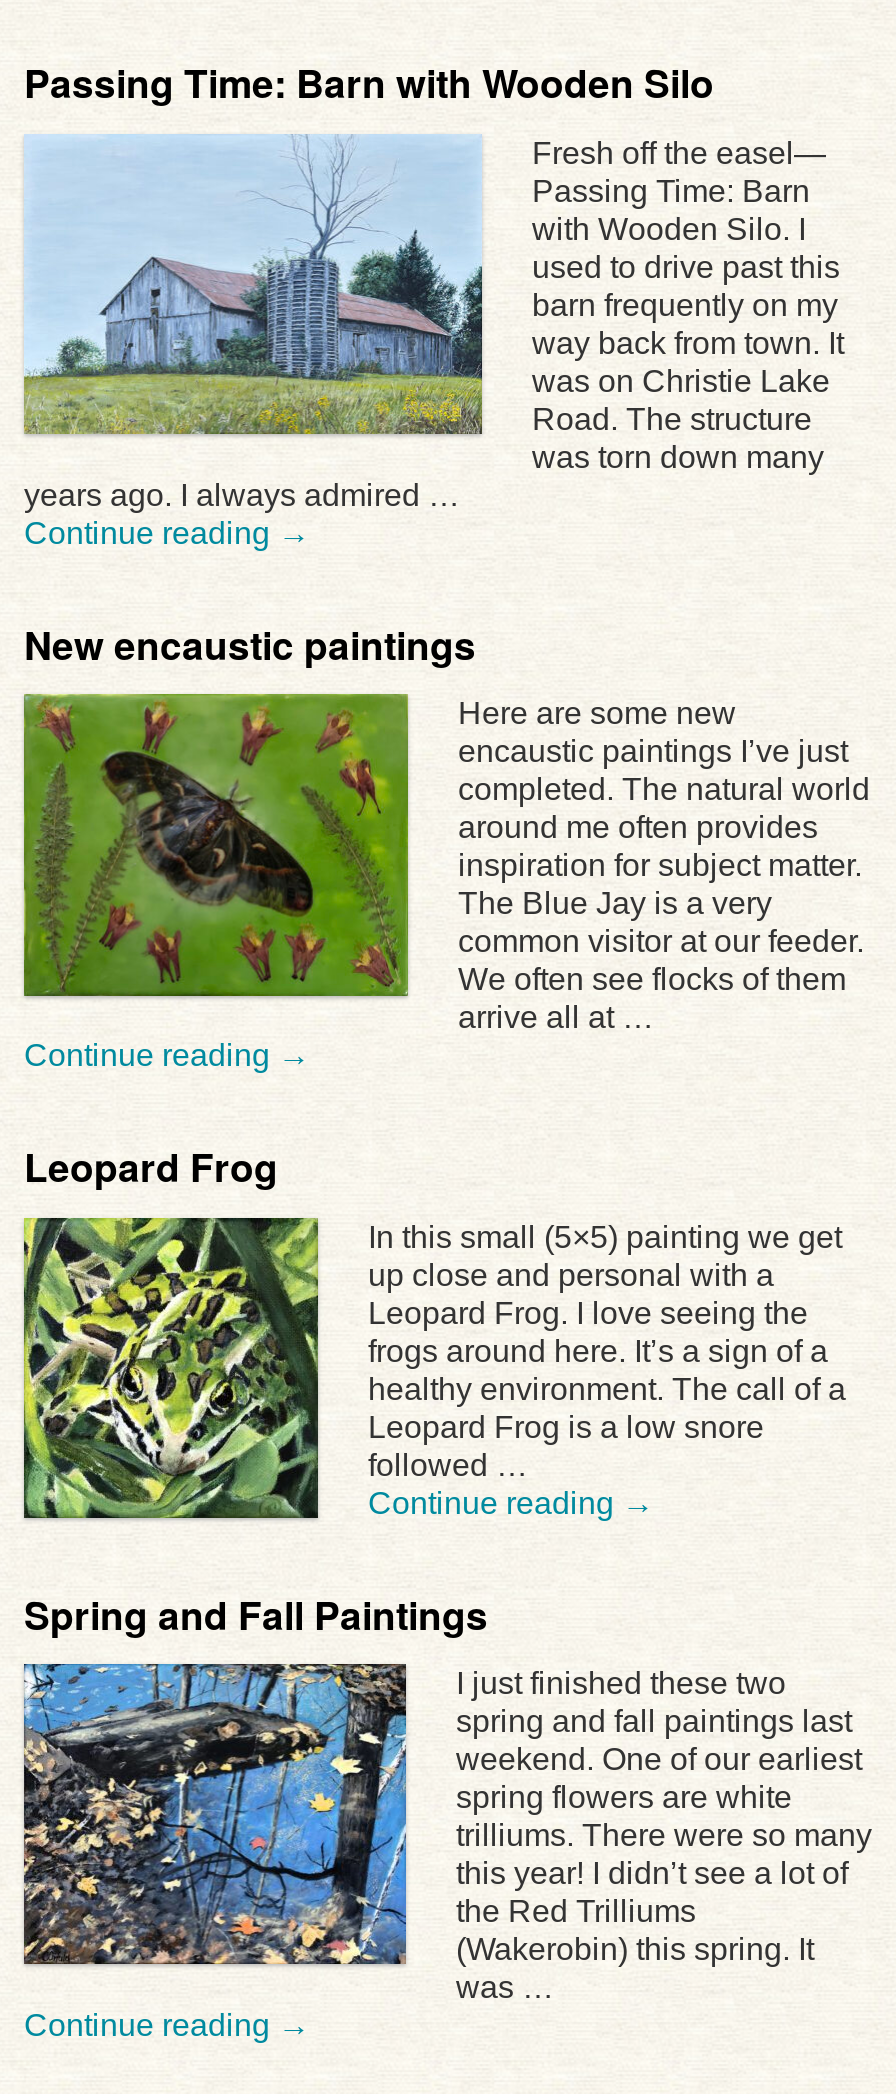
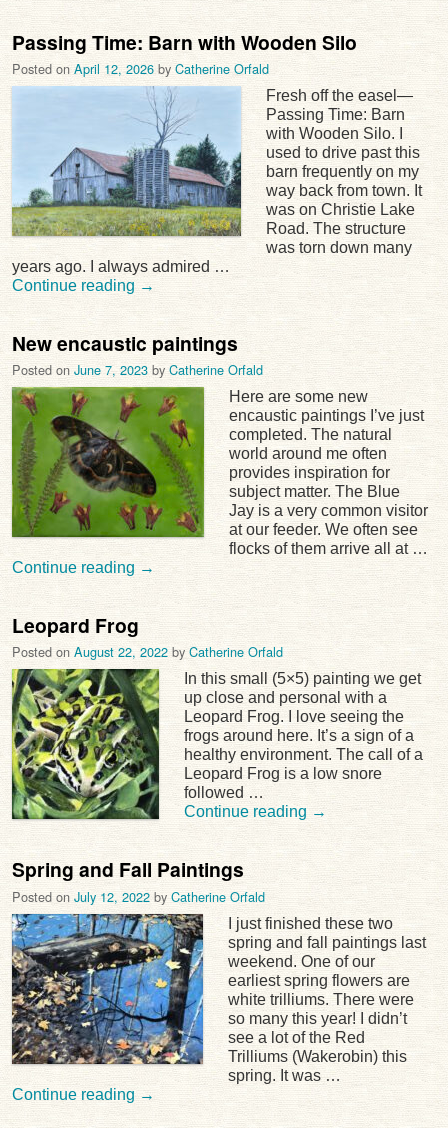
none -> [12,59,269,78] Posted on April 12, 2026 by Catherine Orfald
none -> [12,360,263,379] Posted on June 7, 2023 by Catherine Orfald
none -> [12,642,283,661] Posted on August 22, 2022 by Catherine Orfald
none -> [12,886,265,905] Posted on July 12, 2022 by Catherine Orfald

